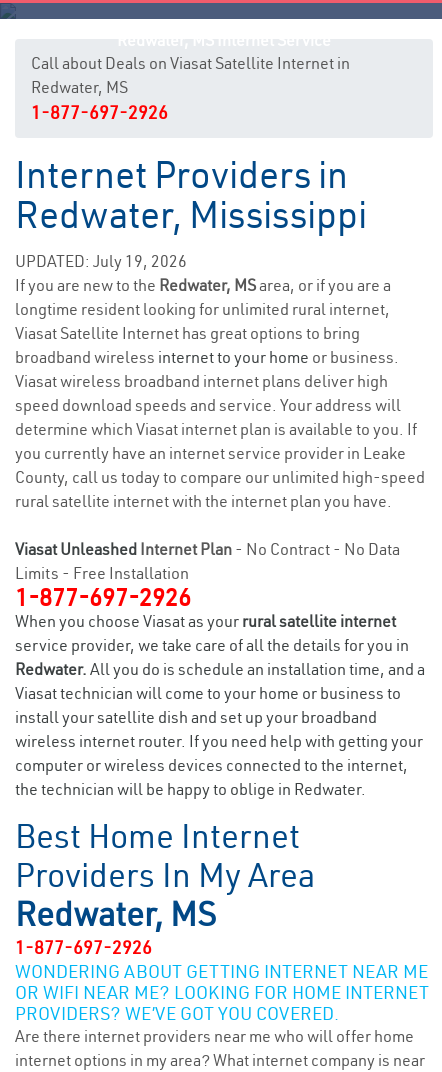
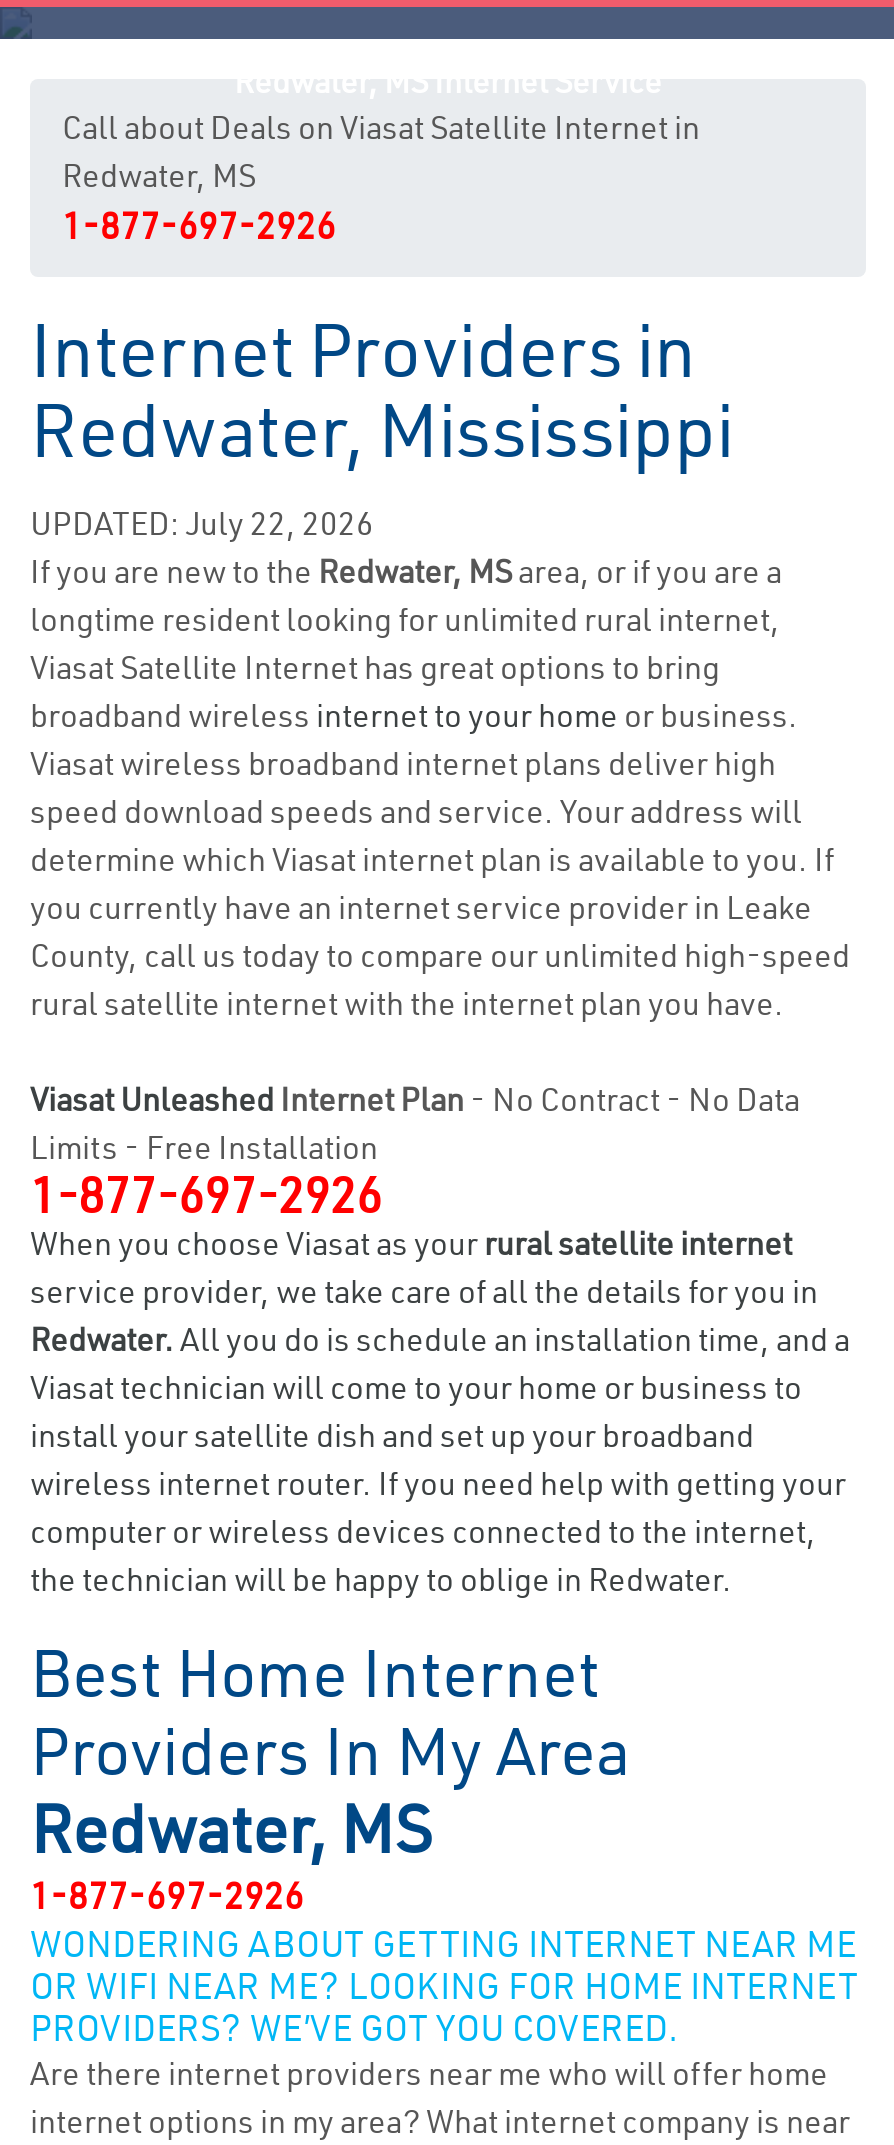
[15,251,187,271] UPDATED: July 19, 2026 -> [30,503,374,543] UPDATED: July 22, 2026

